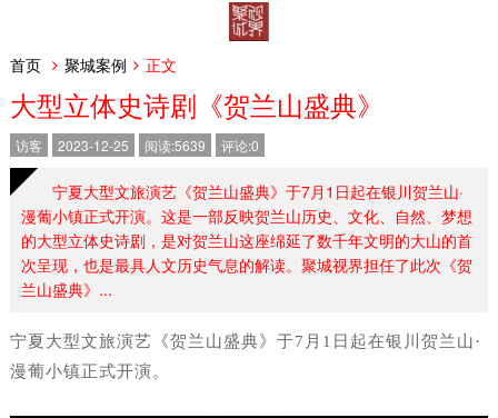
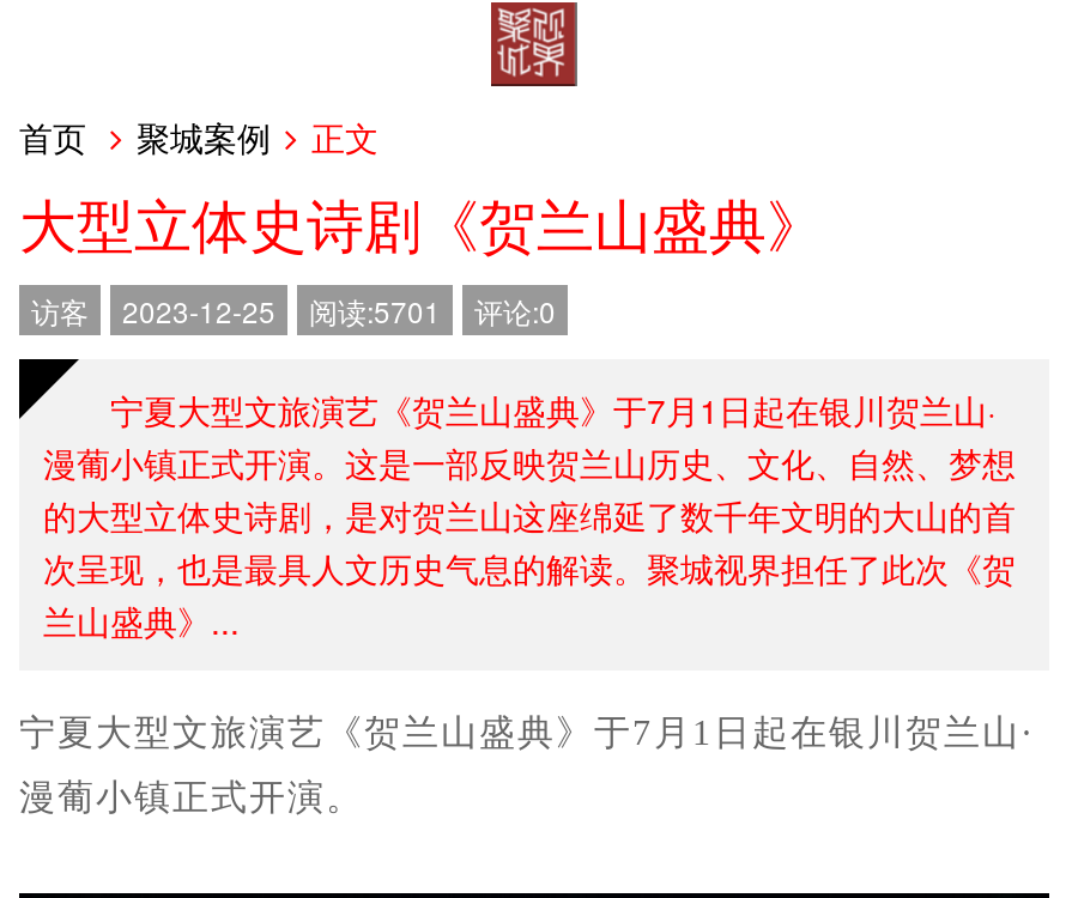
[16,136,259,155] 访客 2023-12-25 阅读:5639 评论:0 -> [31,290,556,330] 访客 2023-12-25 阅读:5701 评论:0

